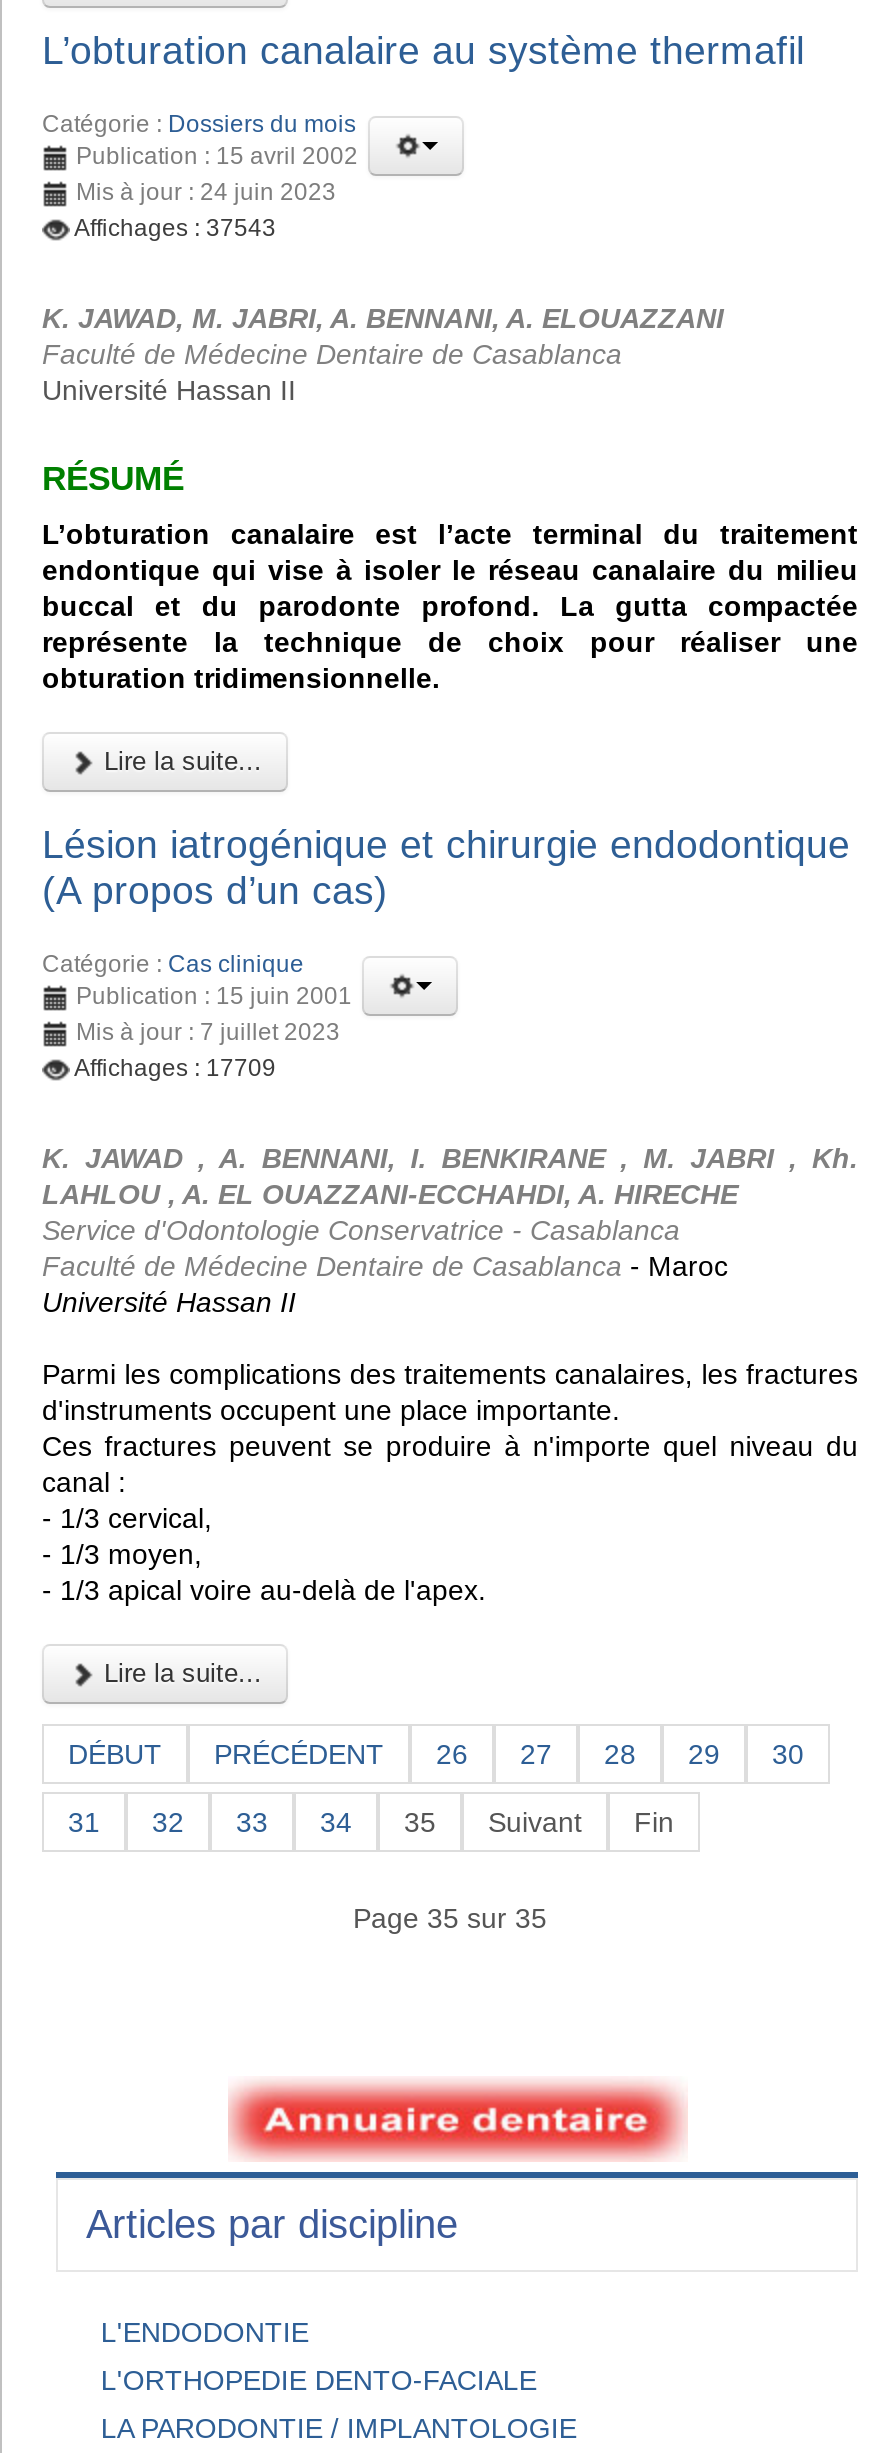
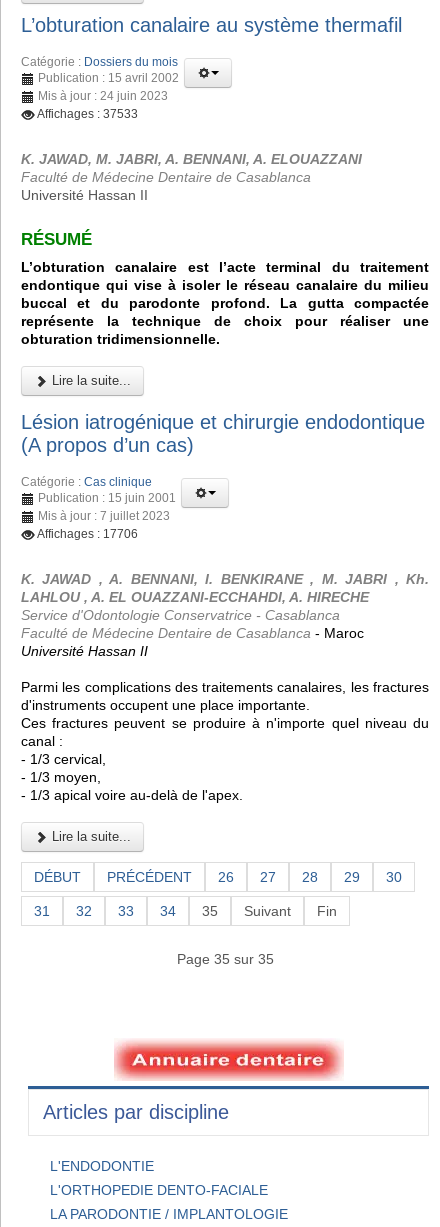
[74,213,276,241] Affichages : 37543 -> [37,107,138,121] Affichages : 37533
[74,1054,276,1082] Affichages : 17709 -> [37,527,138,541] Affichages : 17706

